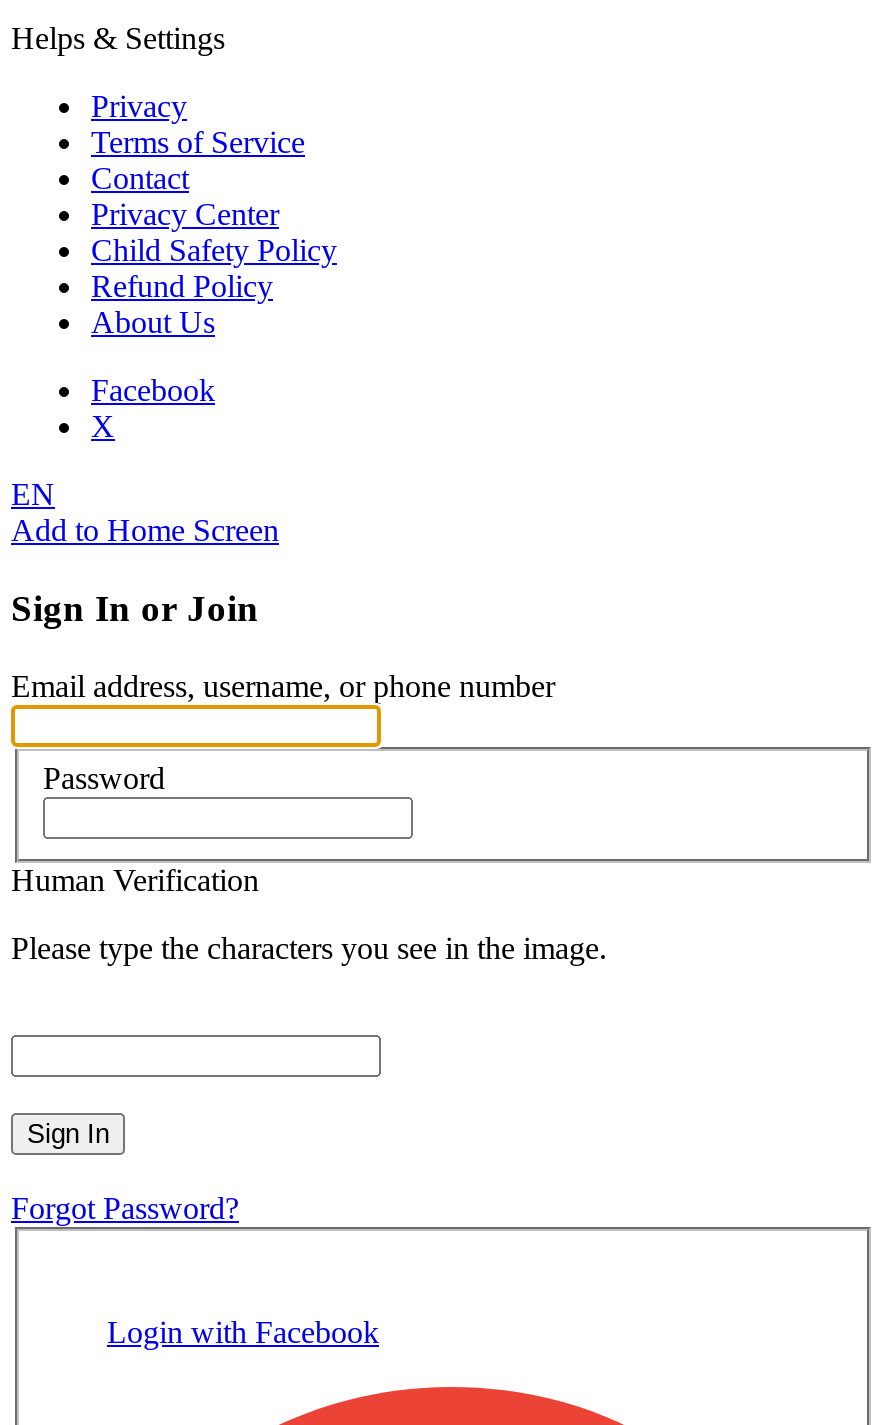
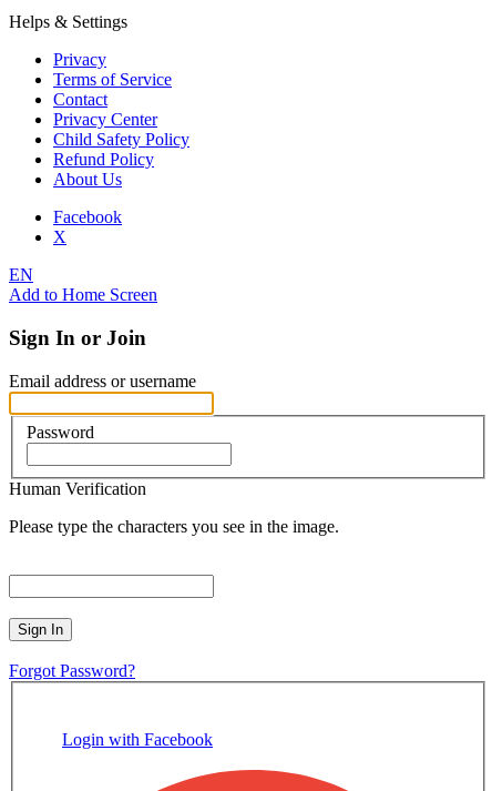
[11,669,555,703] Email address, username, or phone number -> [9,372,196,390] Email address or username

